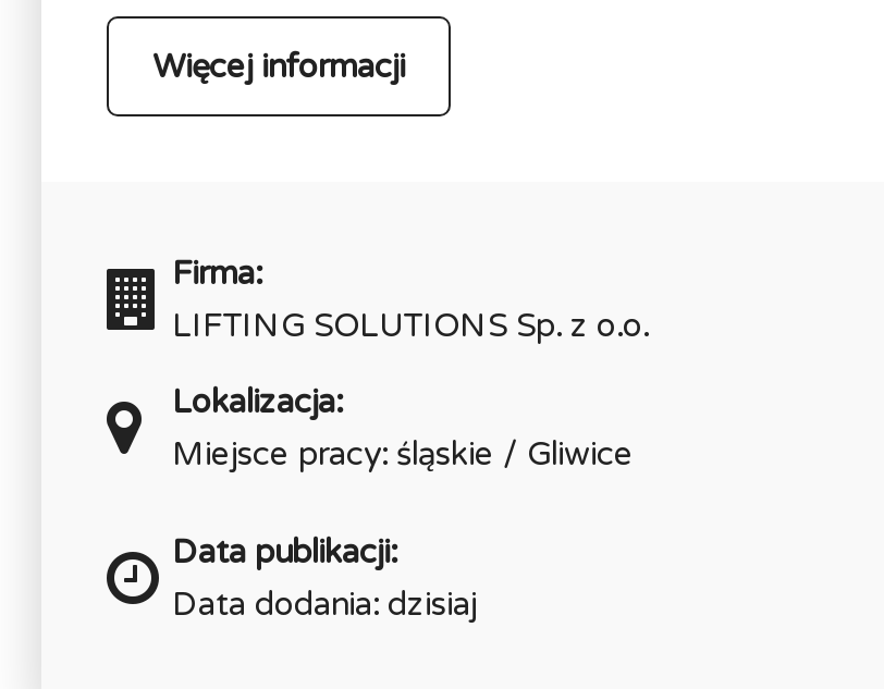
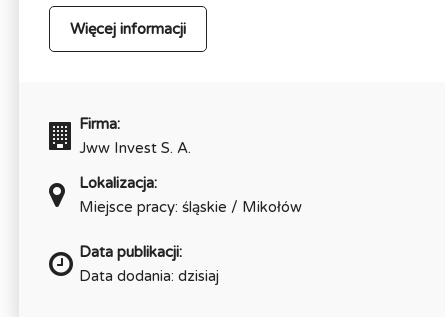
[172,306,649,345] LIFTING SOLUTIONS Sp. z o.o. -> [79,139,191,157] Jww Invest S. A.
[172,434,634,473] Miejsce pracy: śląskie / Gliwice -> [79,198,302,216] Miejsce pracy: śląskie / Mikołów

